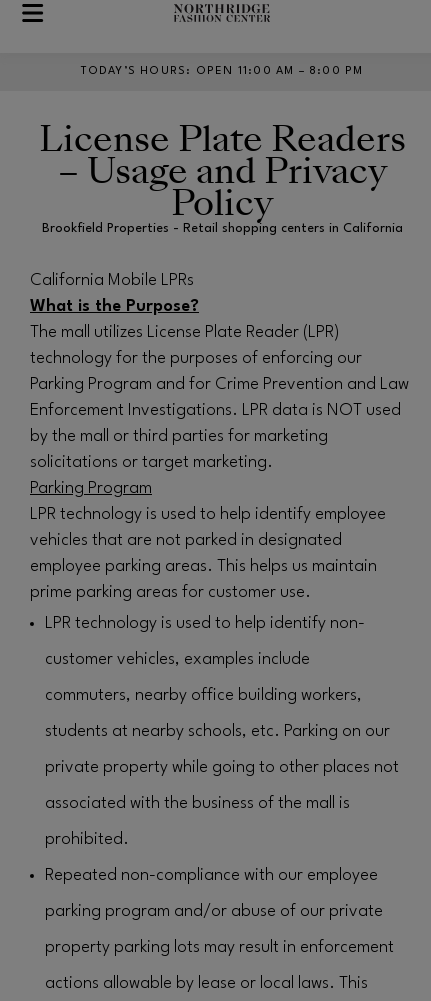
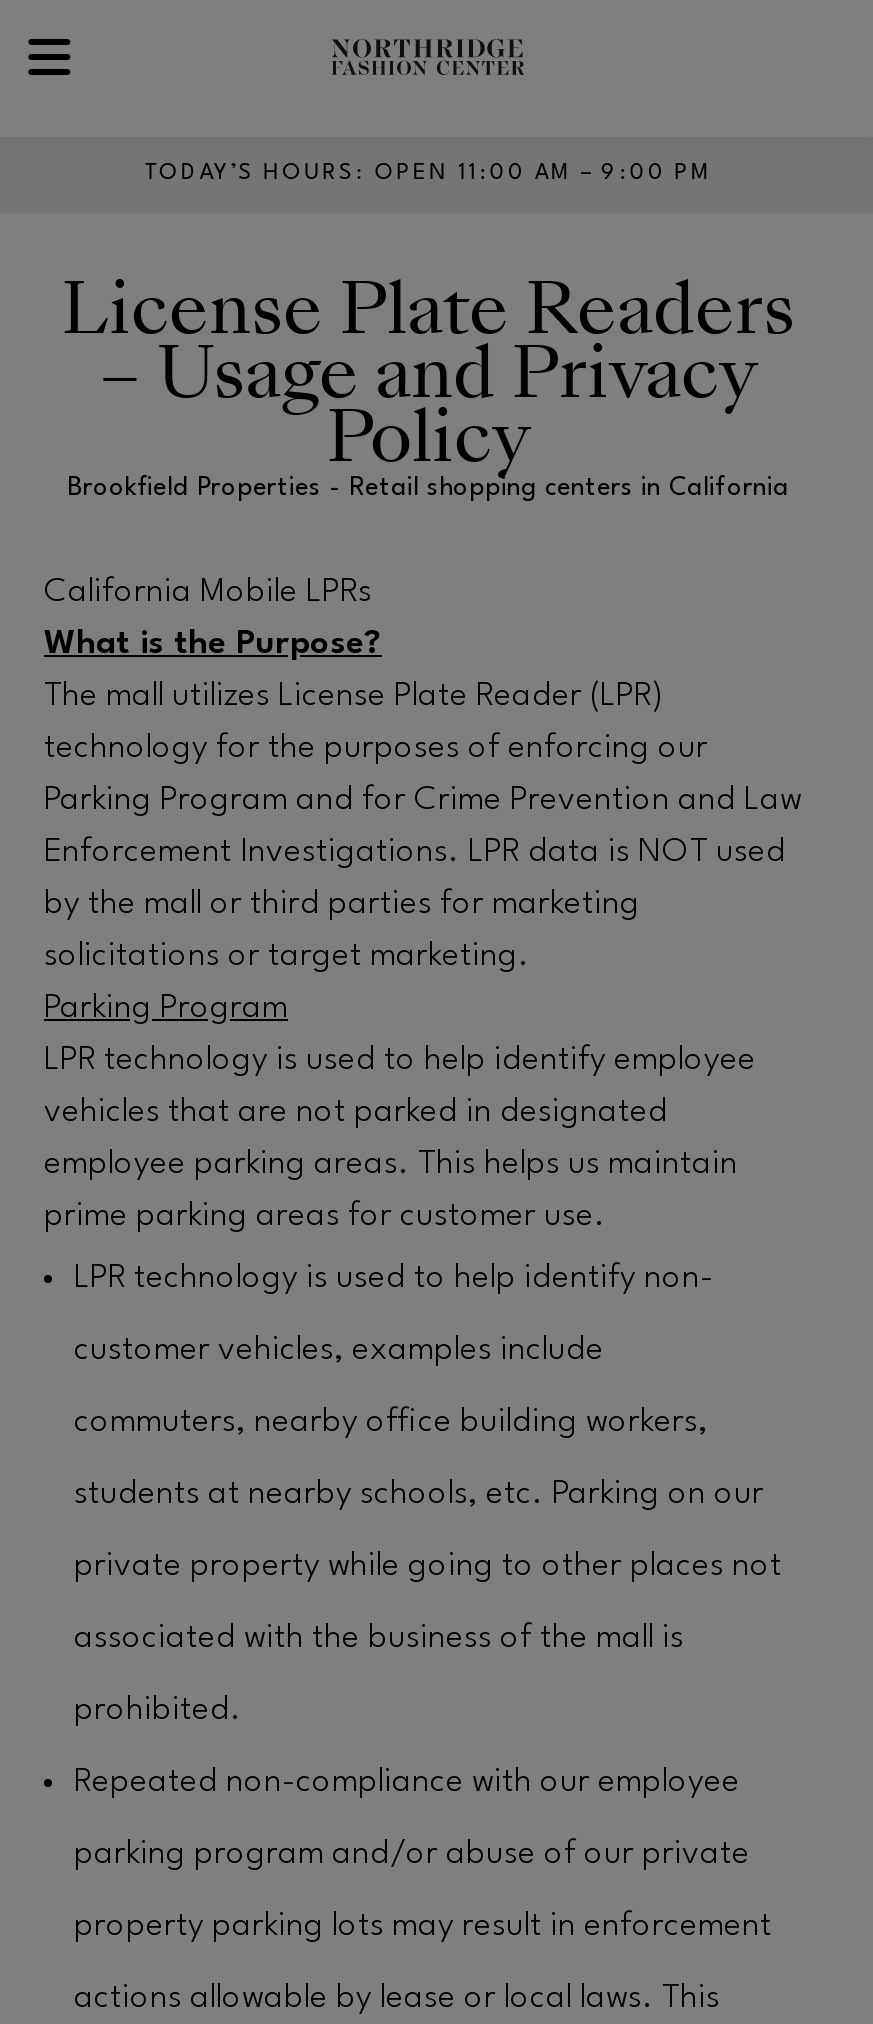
[81,66,363,77] TODAY’S HOURS: OPEN 11:00 AM – 8:00 PM -> [144,163,712,185] TODAY’S HOURS: OPEN 11:00 AM – 9:00 PM

